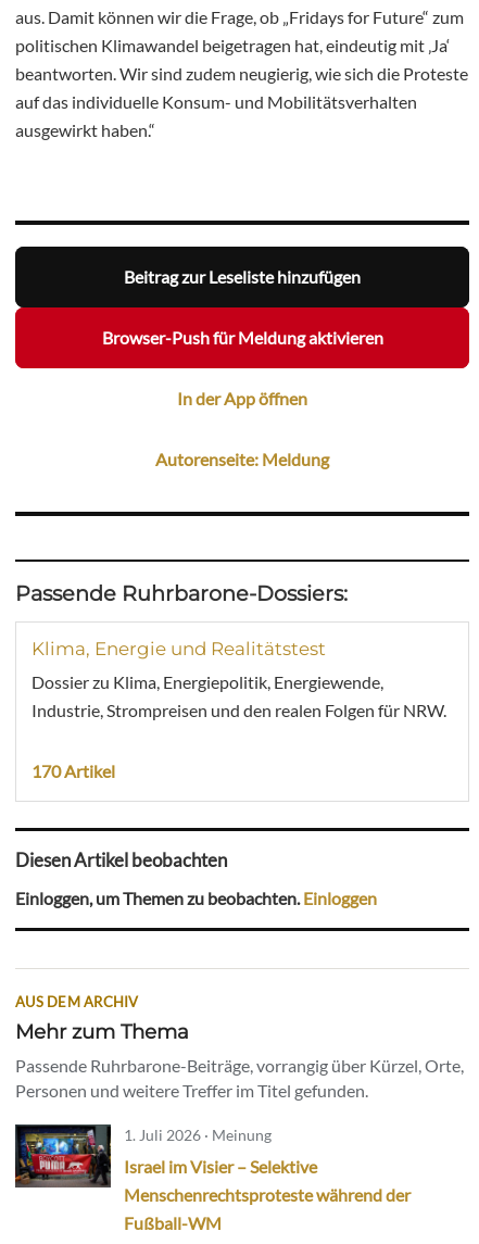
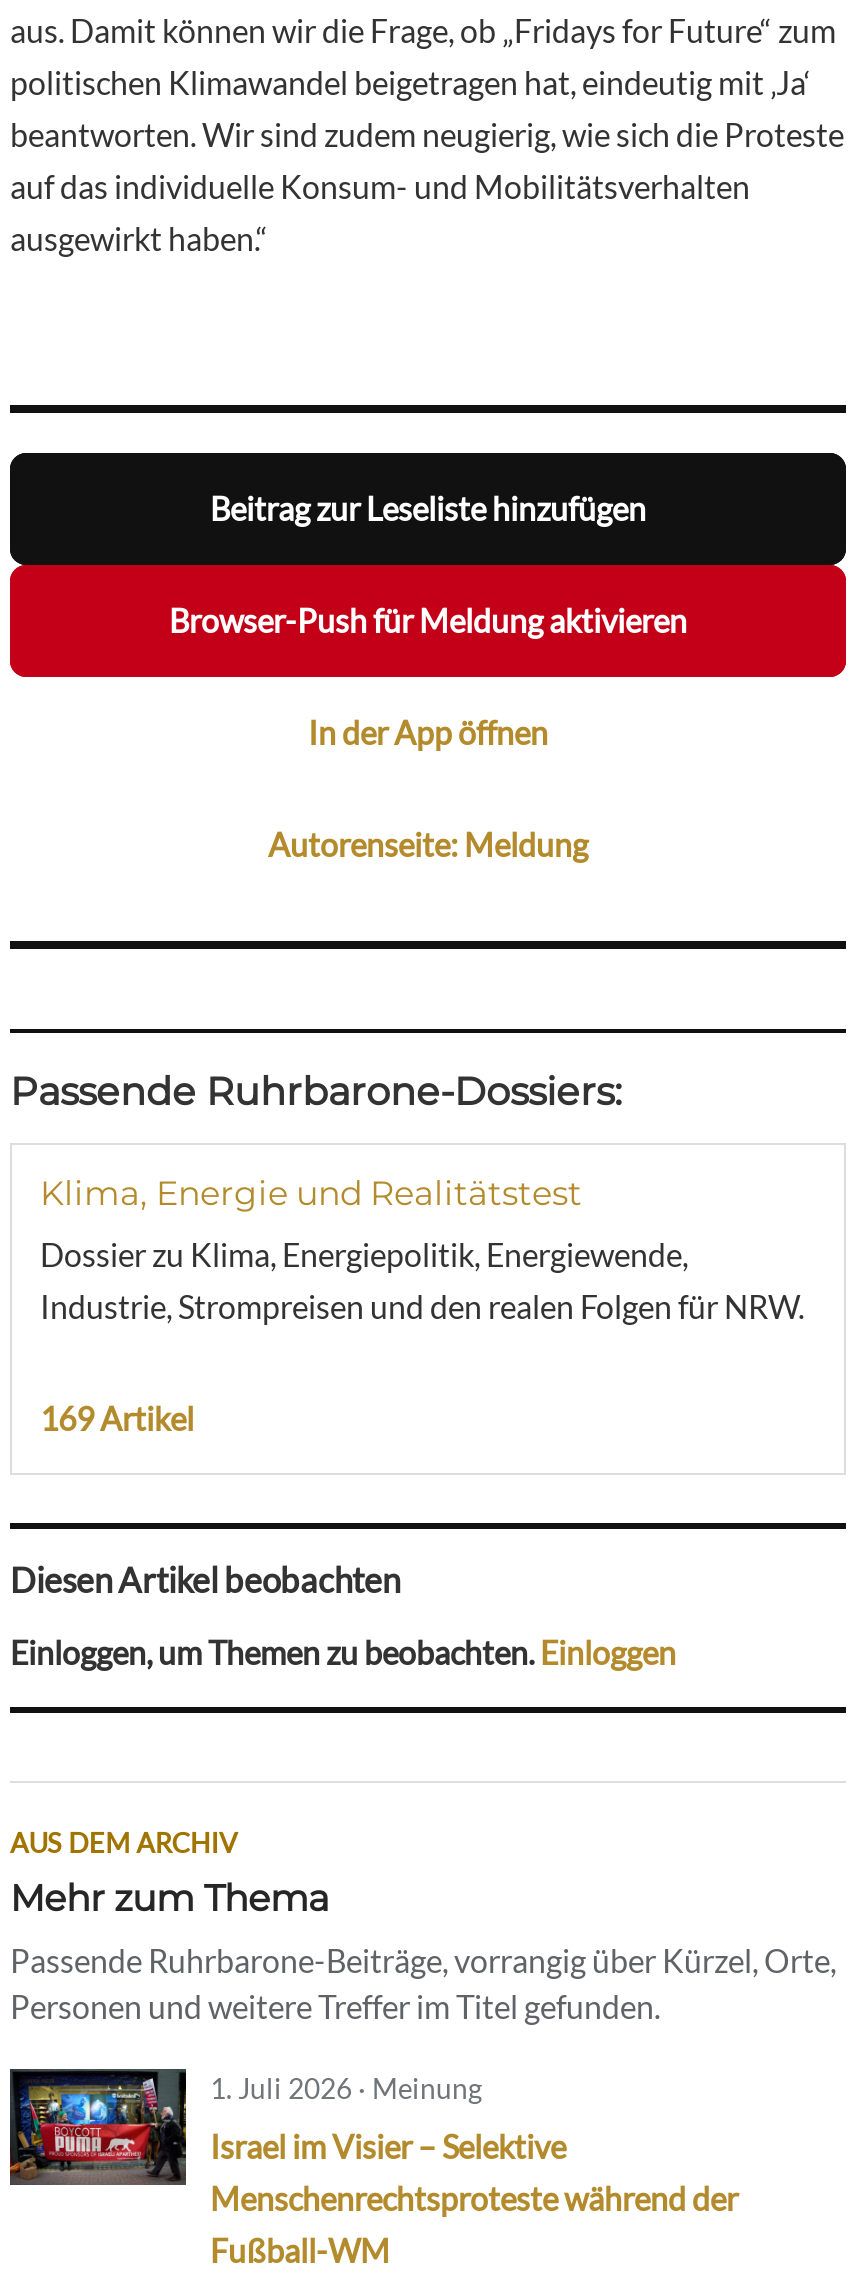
[31,760,115,781] 170 Artikel -> [40,1399,194,1437] 169 Artikel

